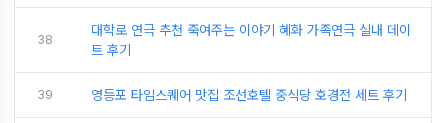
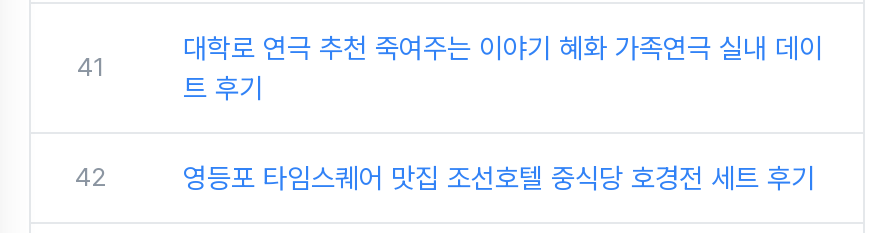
[37,32,53,47] 38 -> [77,52,105,82] 41
[37,87,53,102] 39 -> [75,162,107,192] 42

